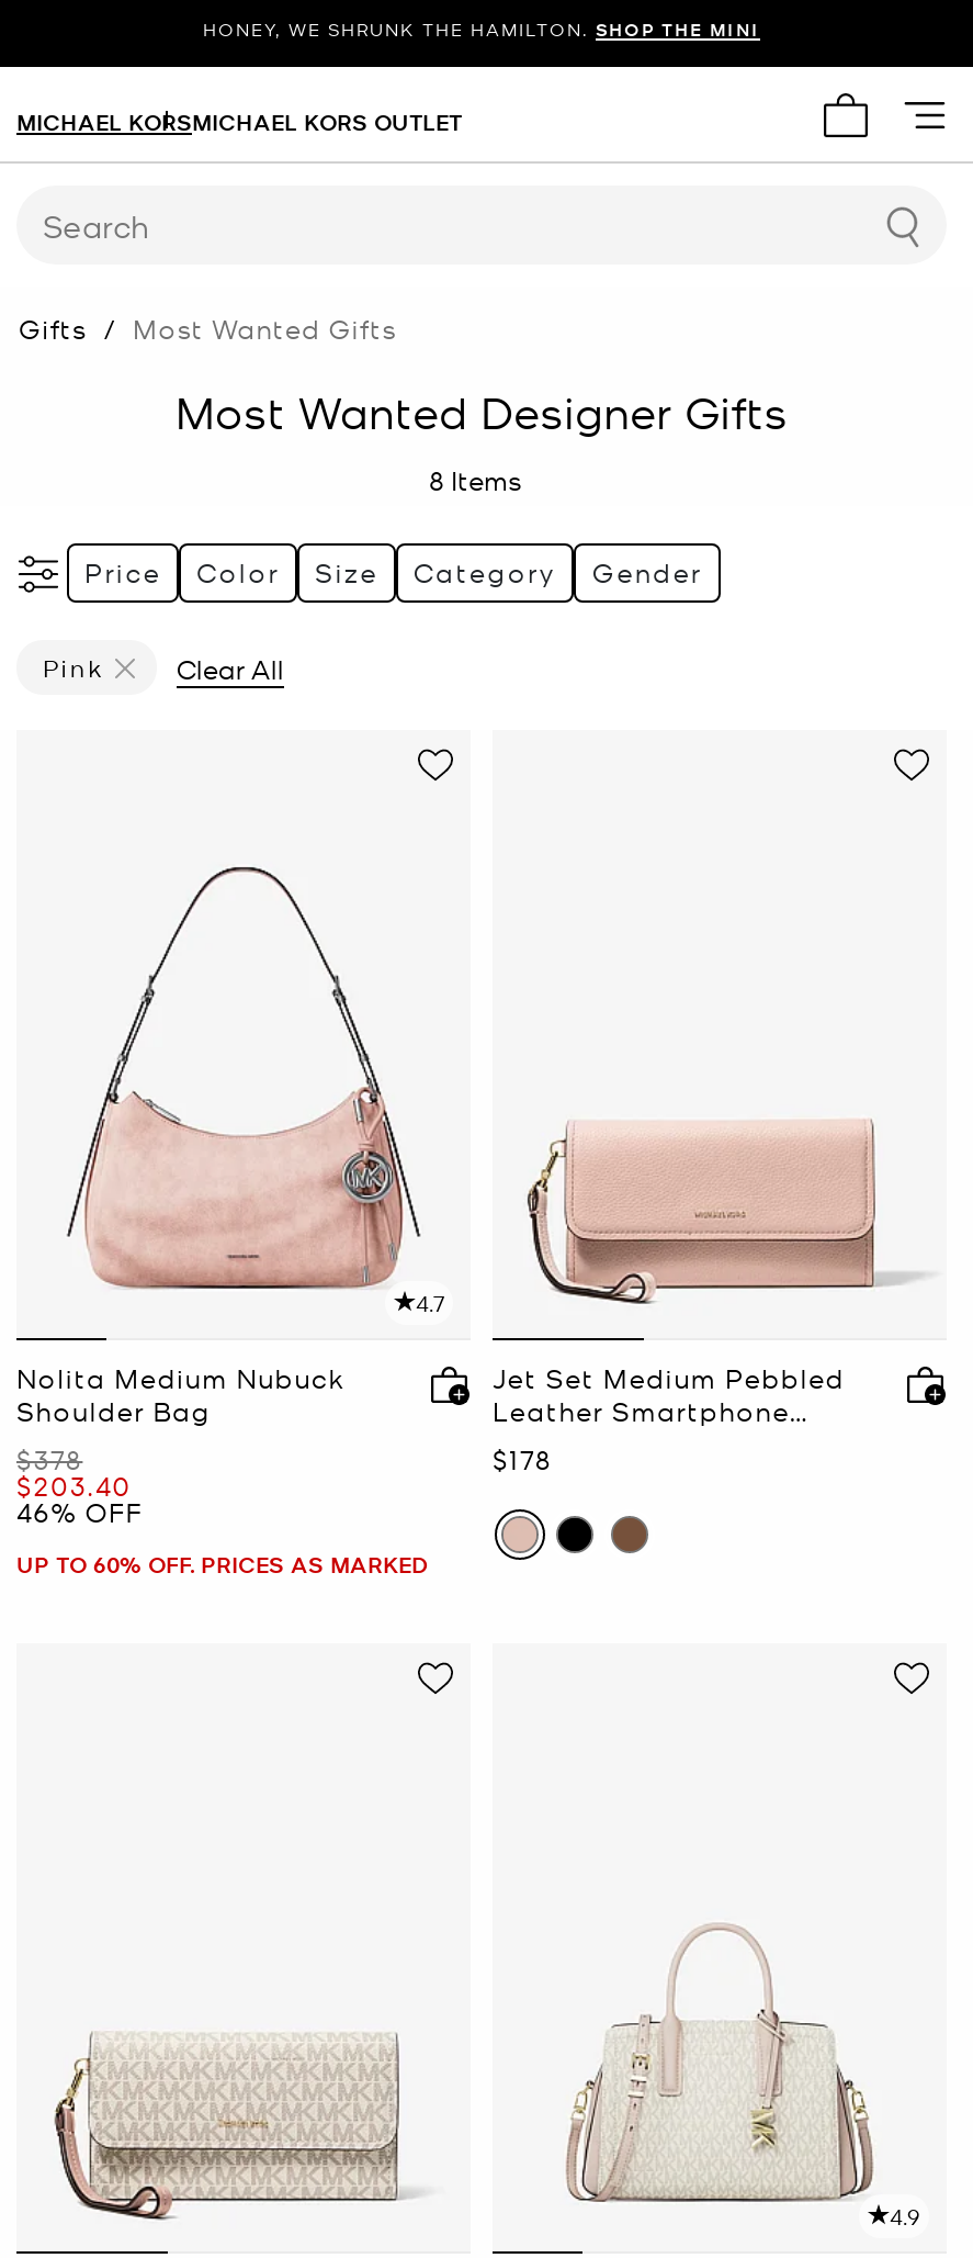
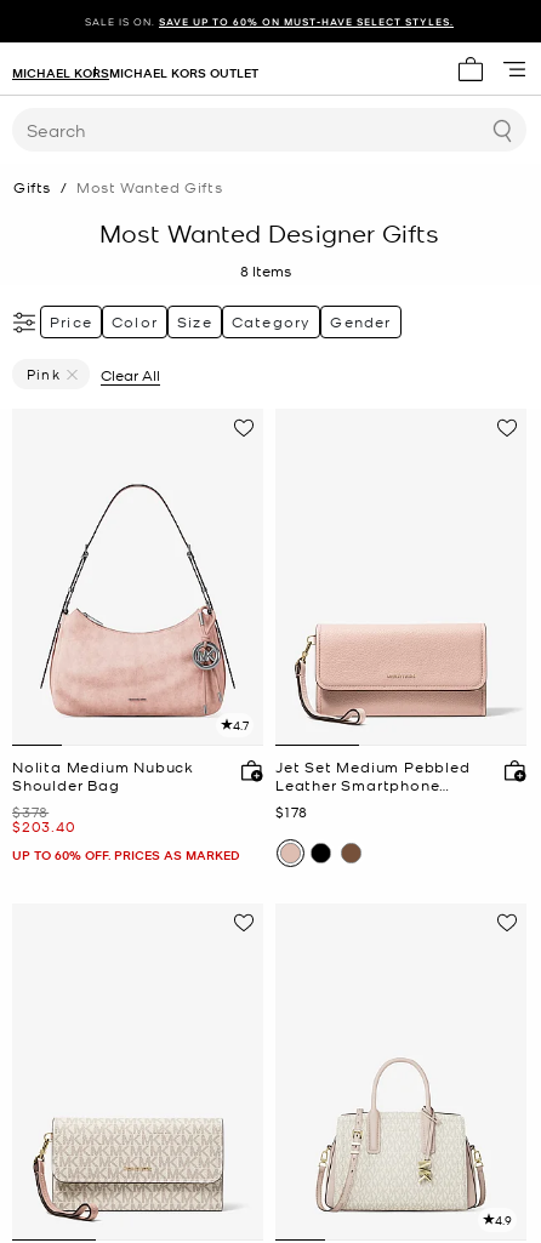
[203,16,760,41] HONEY, WE SHRUNK THE HAMILTON. SHOP THE MINI -> [85,15,454,28] SALE IS ON. SAVE UP TO 60% ON MUST-HAVE SELECT STYLES.
[16,1494,143,1529] 46% OFF -> none

